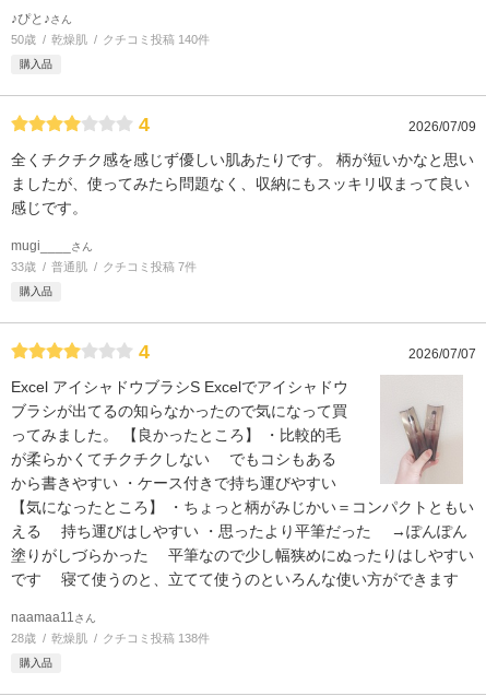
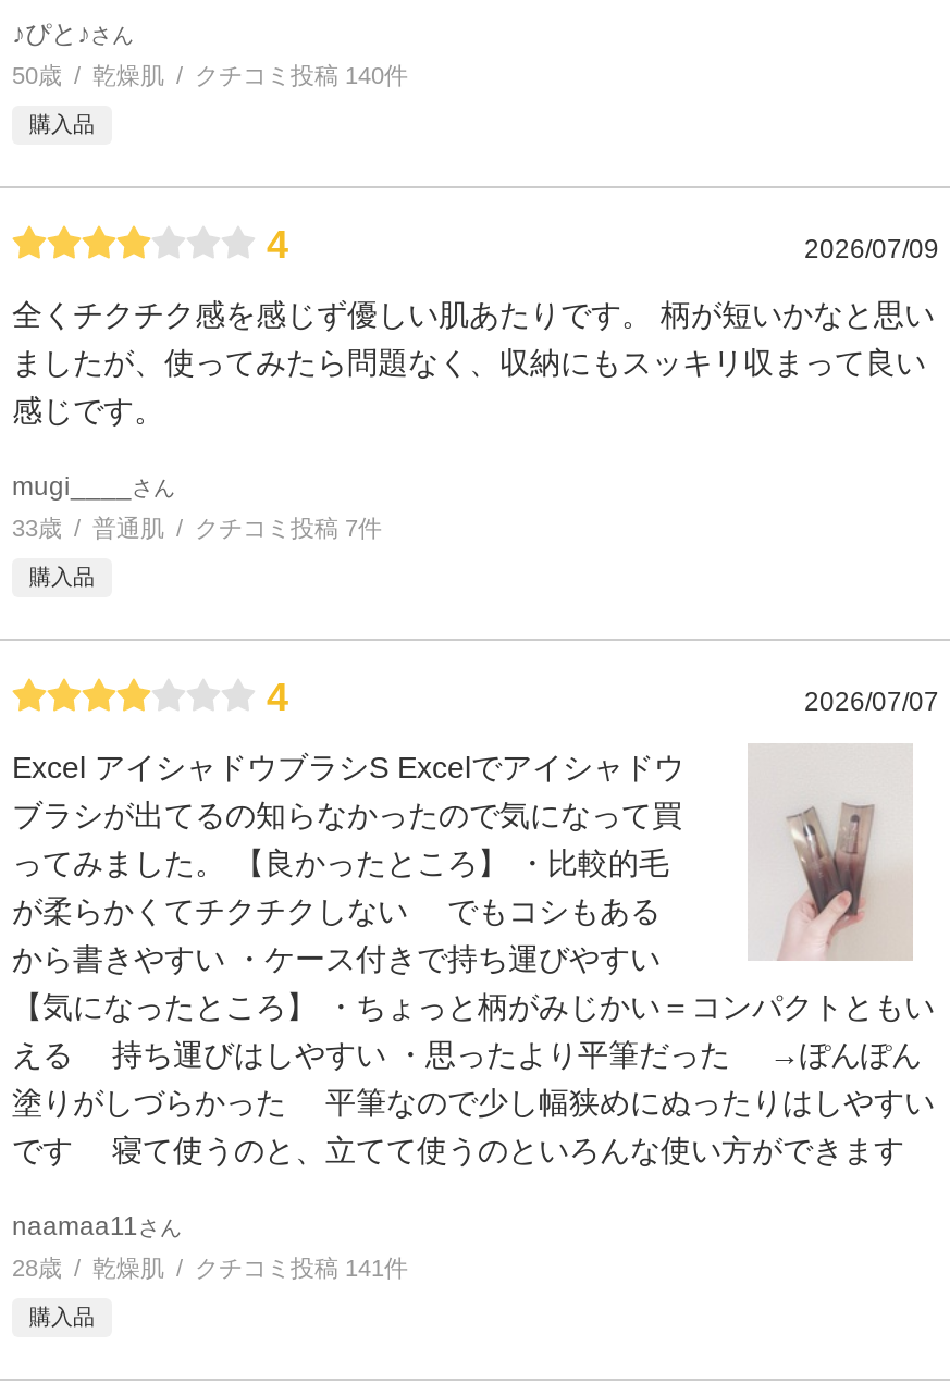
[103,631,210,644] クチコミ投稿 138件 -> [195,1254,408,1280] クチコミ投稿 141件

